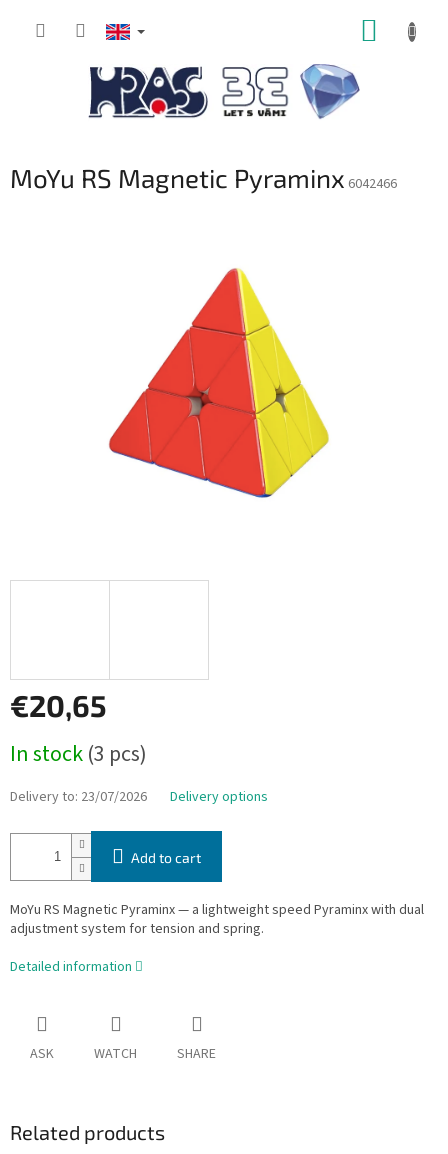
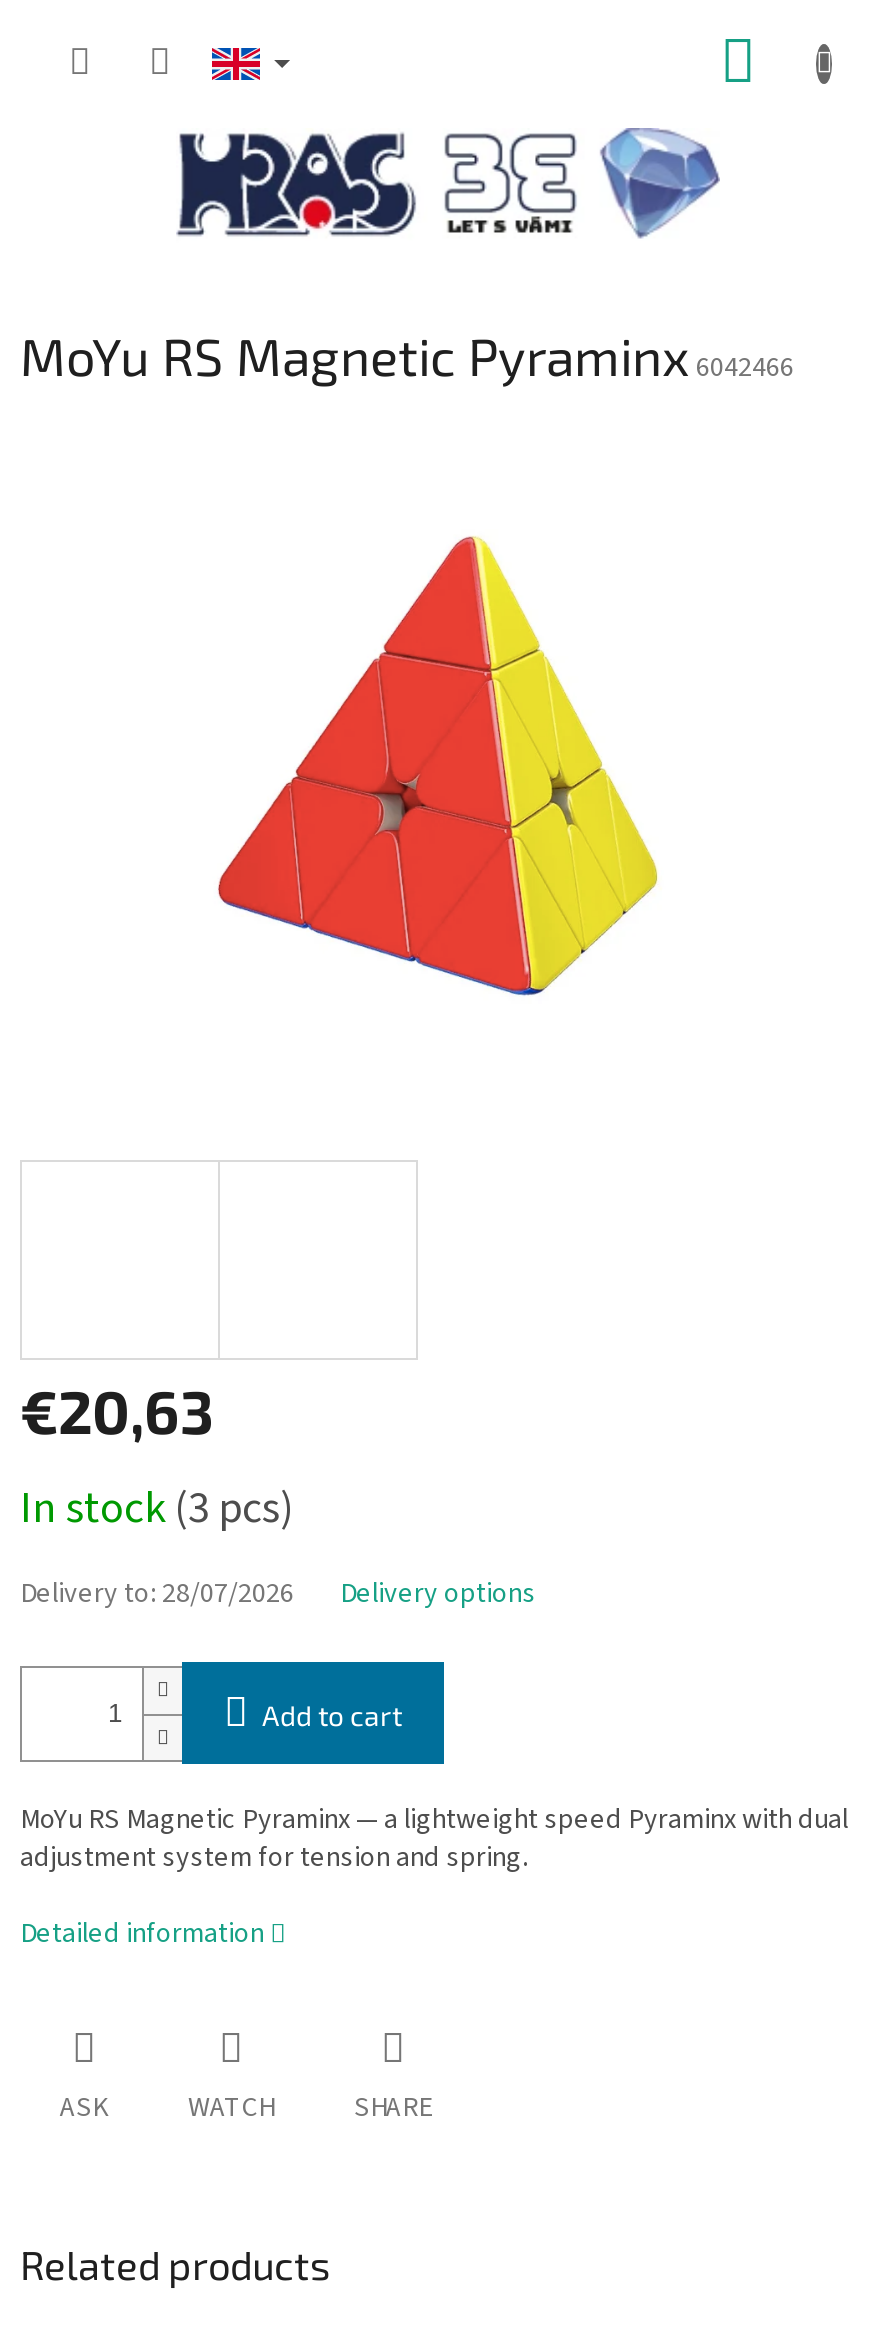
[10,687,107,723] €20,65 -> [20,1375,214,1447] €20,63
[10,787,268,807] Delivery to: 23/07/2026 Delivery options -> [20,1575,536,1615] Delivery to: 28/07/2026 Delivery options

